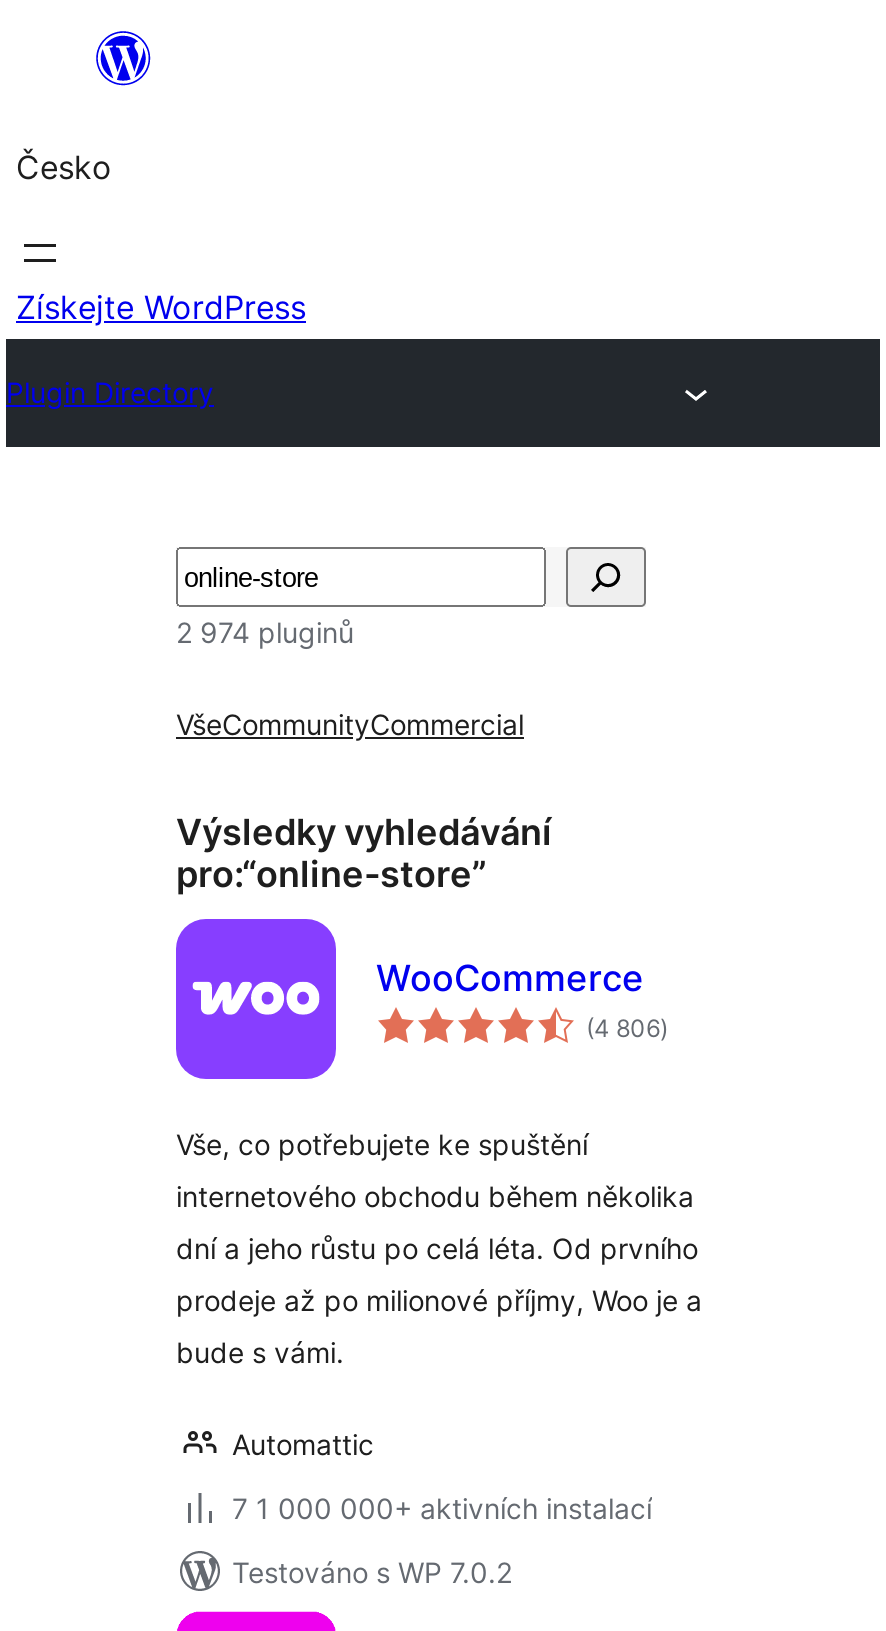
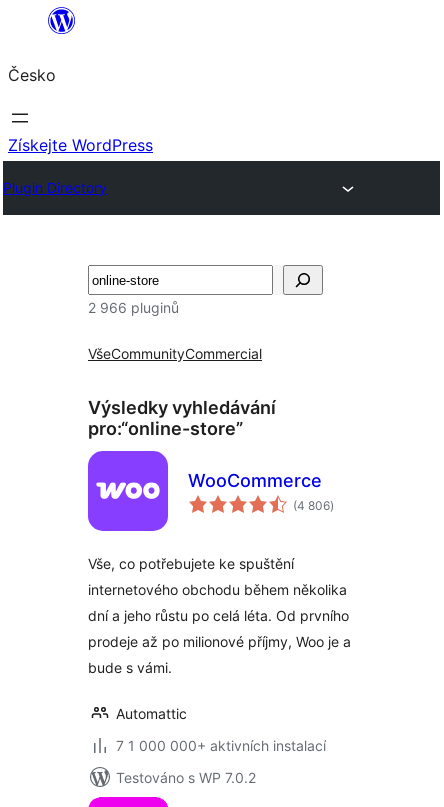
[176,615,354,649] 2 974 pluginů -> [88,299,179,316] 2 966 pluginů

